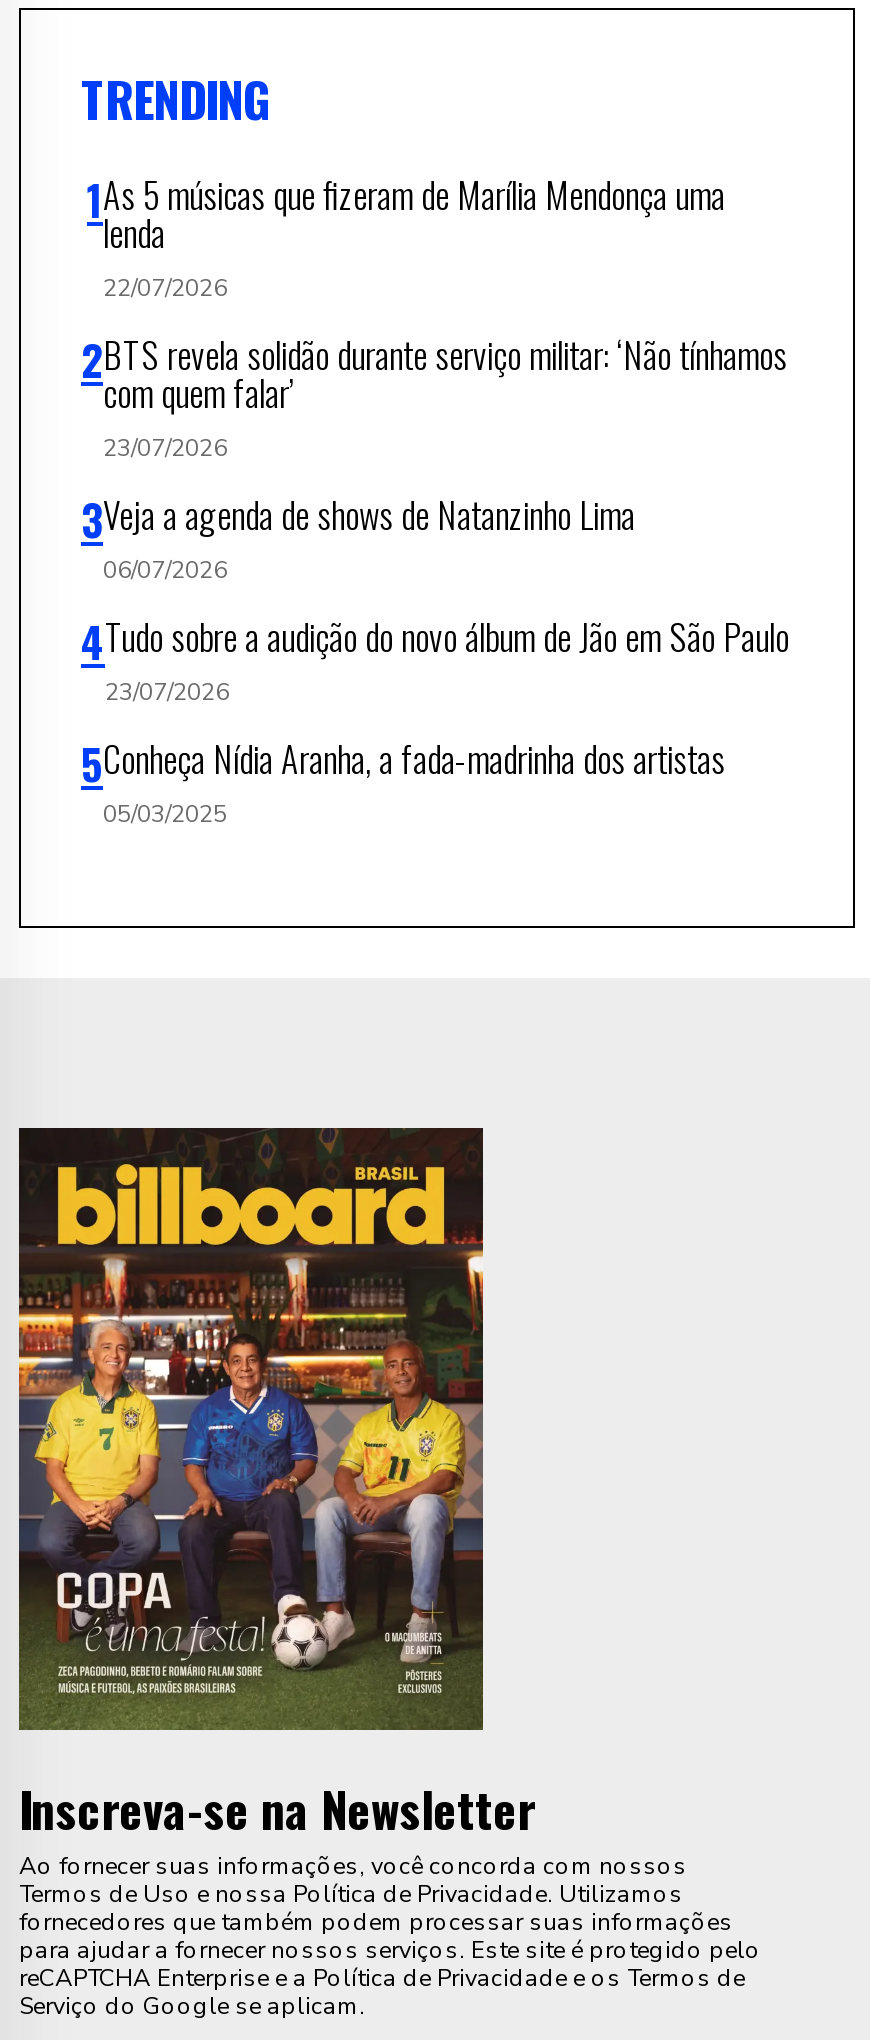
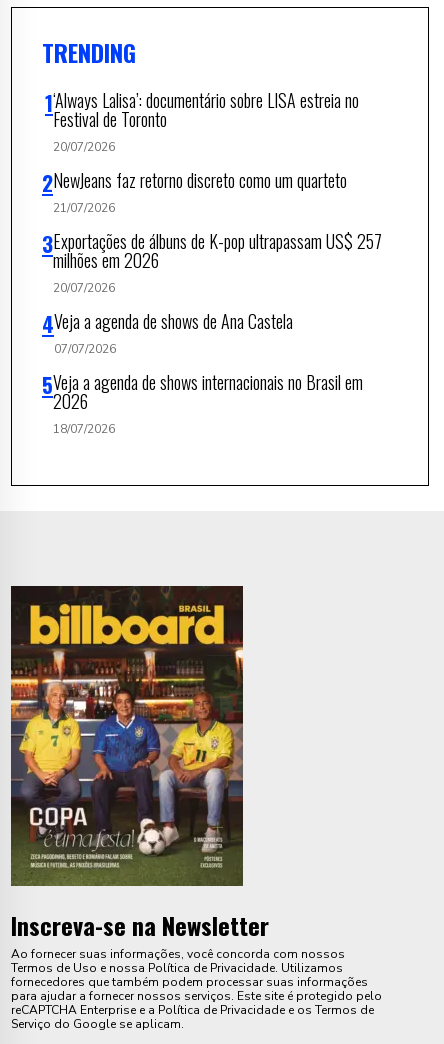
[103,168,725,304] As 5 músicas que fizeram de Marília Mendonça uma | lenda | 22/07/2026 -> [53,87,359,155] ‘Always Lalisa’: documentário sobre LISA estreia no | Festival de Toronto | 20/07/2026
[103,328,787,464] BTS revela solidão durante serviço militar: ‘Não tínhamos | com quem falar’ | 23/07/2026 -> [53,167,347,216] NewJeans faz retorno discreto como um quarteto | 21/07/2026
[103,488,635,586] Veja a agenda de shows de Natanzinho Lima | 06/07/2026 -> [53,228,382,296] Exportações de álbuns de K-pop ultrapassam US$ 257 | milhões em 2026 | 20/07/2026
[105,610,789,708] Tudo sobre a audição do novo álbum de Jão em São Paulo | 23/07/2026 -> [54,308,293,357] Veja a agenda de shows de Ana Castela | 07/07/2026
[103,732,725,830] Conheça Nídia Aranha, a fada-madrinha dos artistas | 05/03/2025 -> [53,369,363,437] Veja a agenda de shows internacionais no Brasil em | 2026 | 18/07/2026

